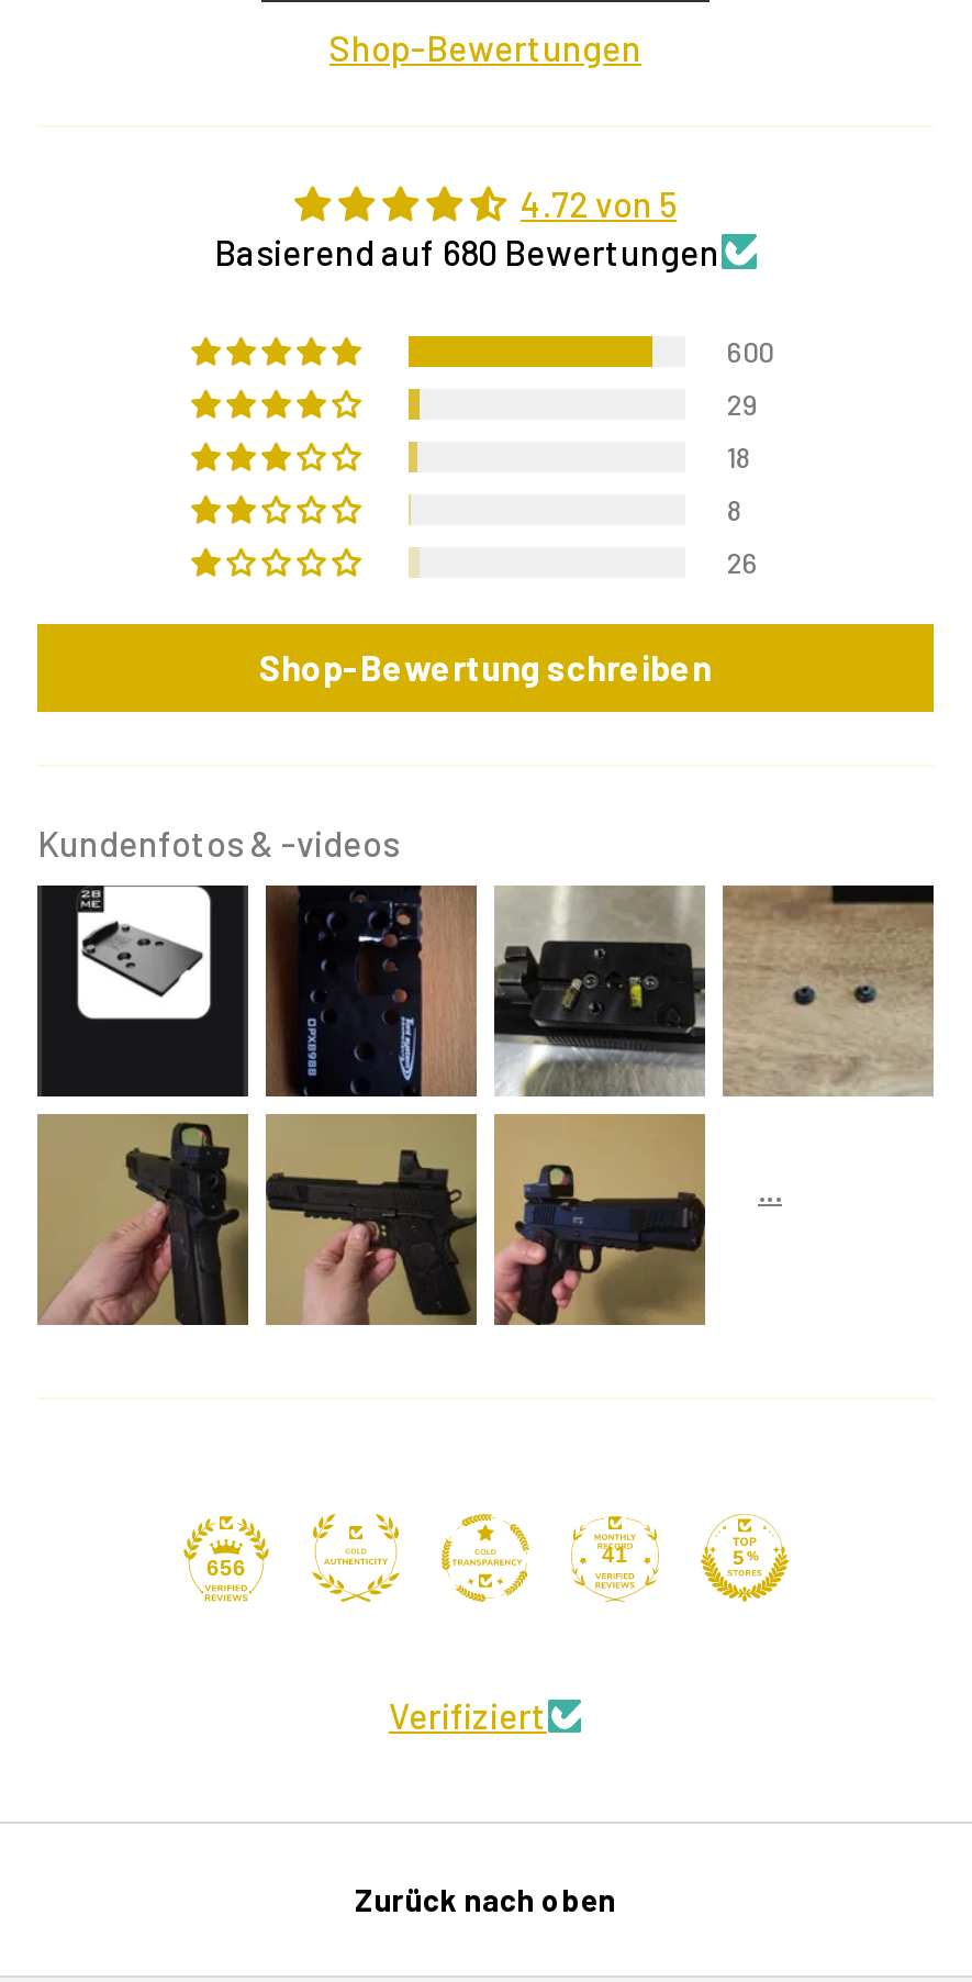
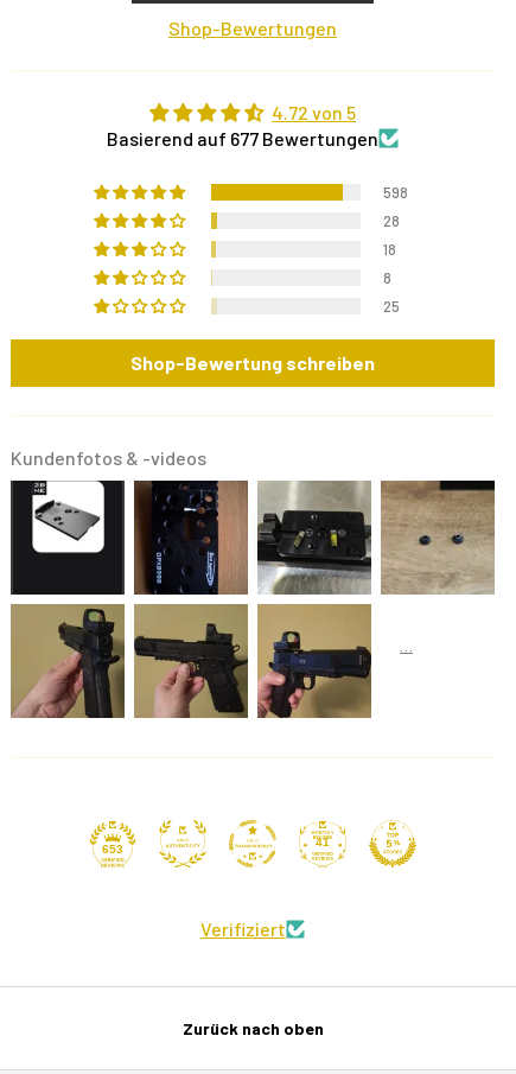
[214,230,719,272] Basierend auf 680 Bewertungen -> [107,127,378,149] Basierend auf 677 Bewertungen
[727,333,773,368] 600 -> [383,182,408,201] 598
[727,386,758,421] 29 -> [383,211,400,230] 28
[727,544,758,579] 26 -> [383,296,400,315] 25
[206,1555,246,1579] 656 -> [102,842,123,855] 653

